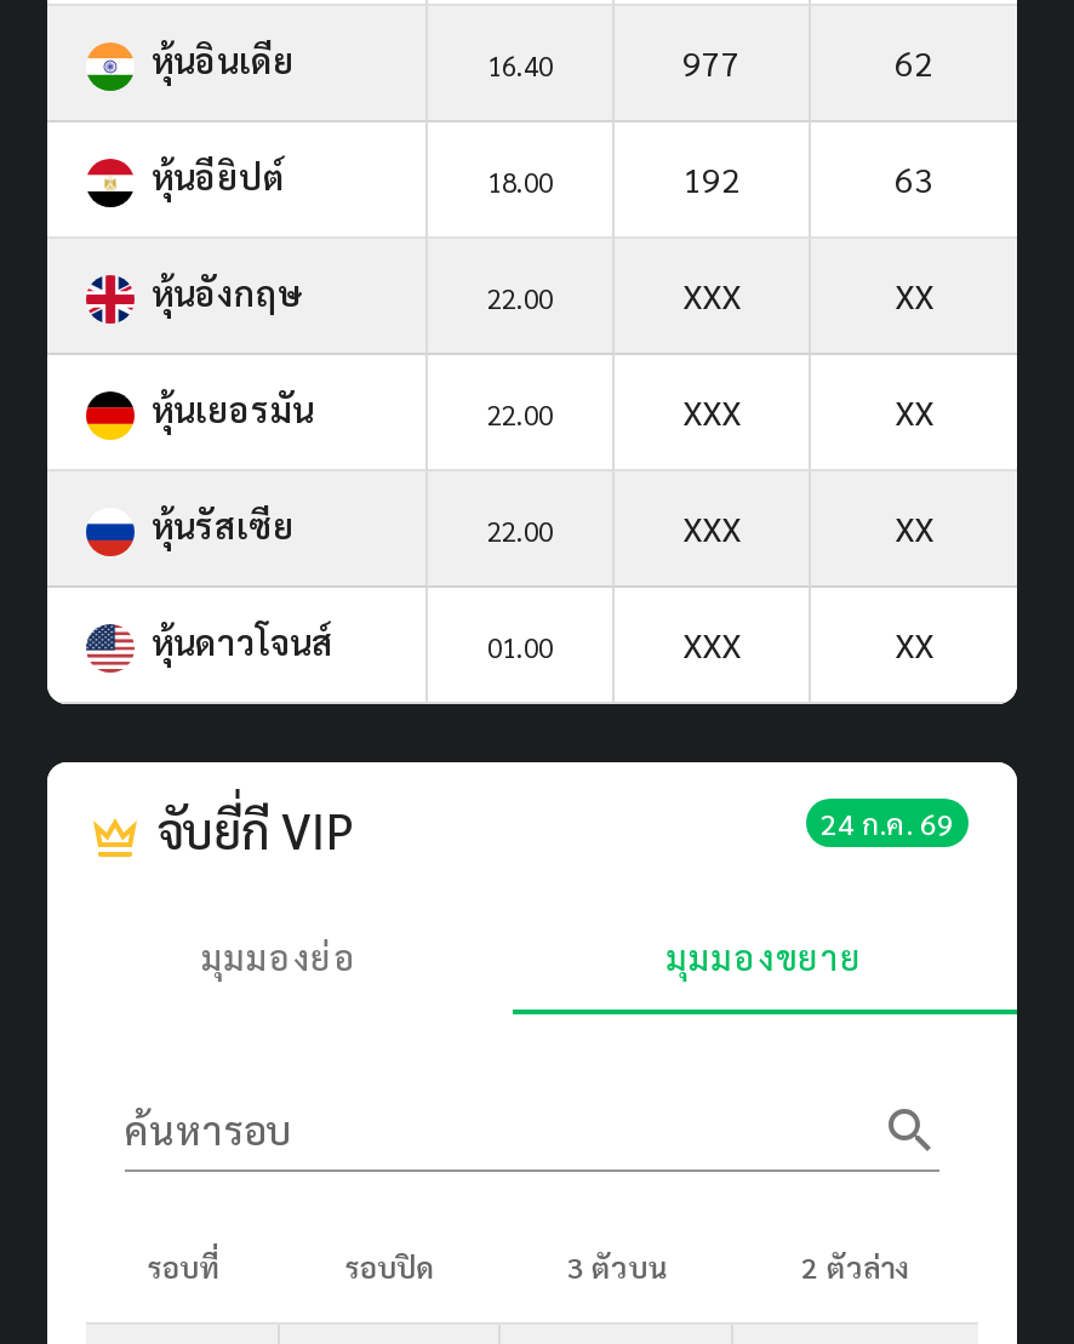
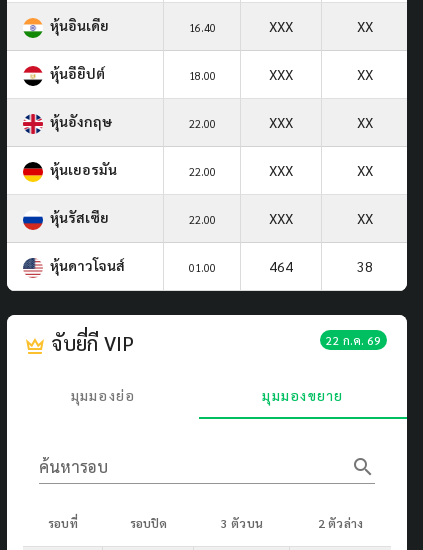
[682,40,933,83] 977 | 62 -> [269,17,372,35] XXX | XX
[682,156,933,199] 192 | 63 -> [269,65,372,83] XXX | XX
[682,621,933,665] XXX | XX -> [269,257,372,275] 464 | 38
[821,803,954,842] 24 ก.ค. 69 -> [326,332,381,348] 22 ก.ค. 69

